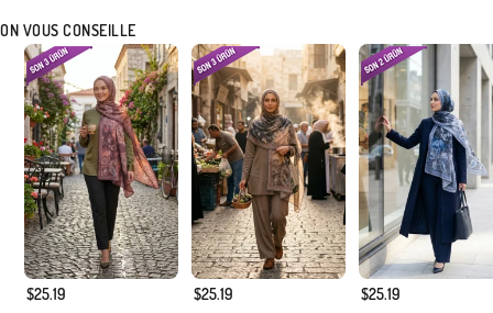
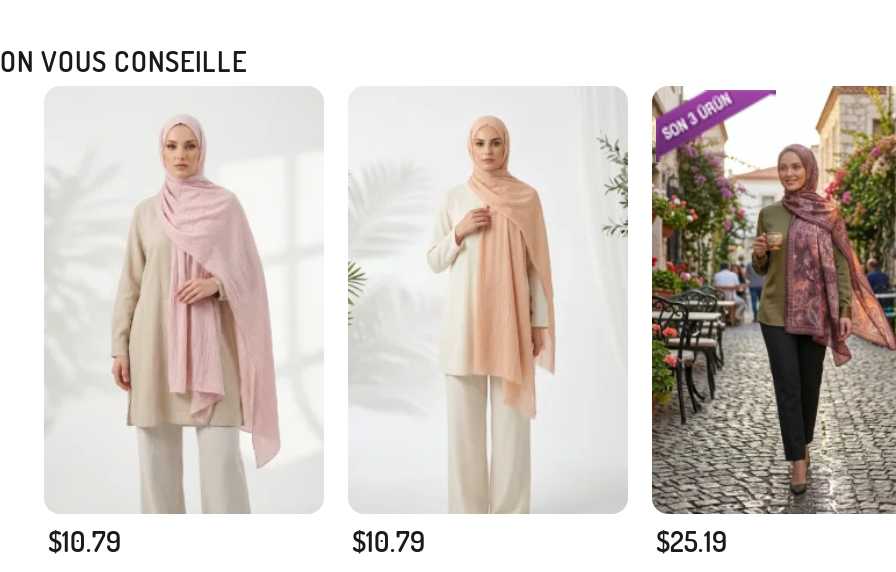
[23,43,179,304] [image] | $25.19 -> [44,86,324,559] [image] | $10.79
[190,43,347,304] [image] | $25.19 -> [348,86,628,559] [image] | $10.79
[358,43,490,279] [image] -> [650,84,890,516] [image]

